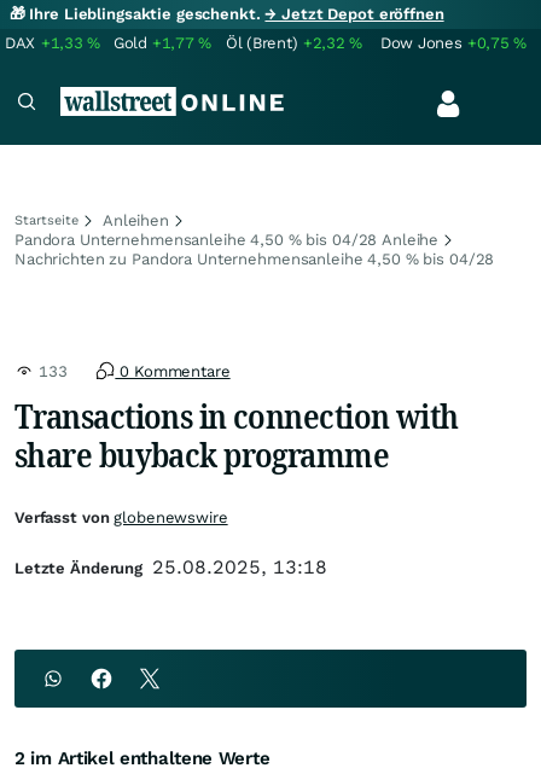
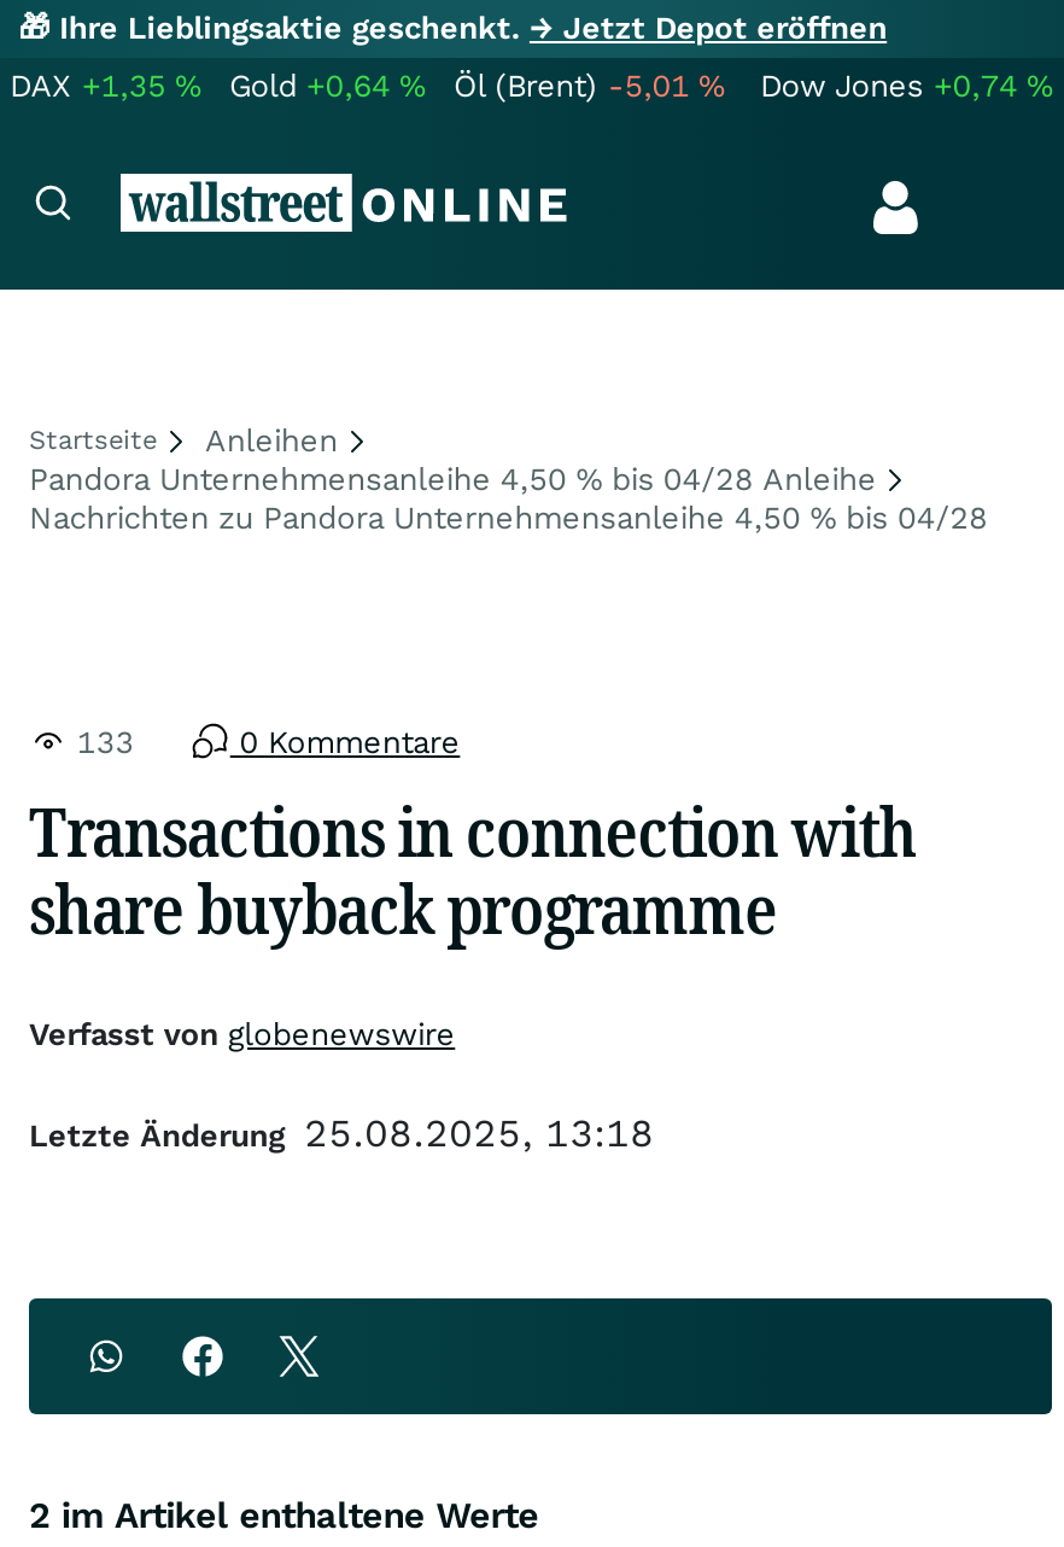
[5,34,100,52] DAX +1,33% -> [10,68,201,104] DAX +1,35%
[114,34,212,52] Gold +1,77% -> [229,68,425,104] Gold +0,64%
[226,34,363,52] Öl (Brent) +2,32% -> [454,68,724,104] Öl (Brent) -5,01%
[380,34,527,52] Dow Jones +0,75% -> [760,68,1052,104] Dow Jones +0,74%

